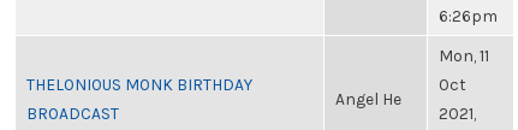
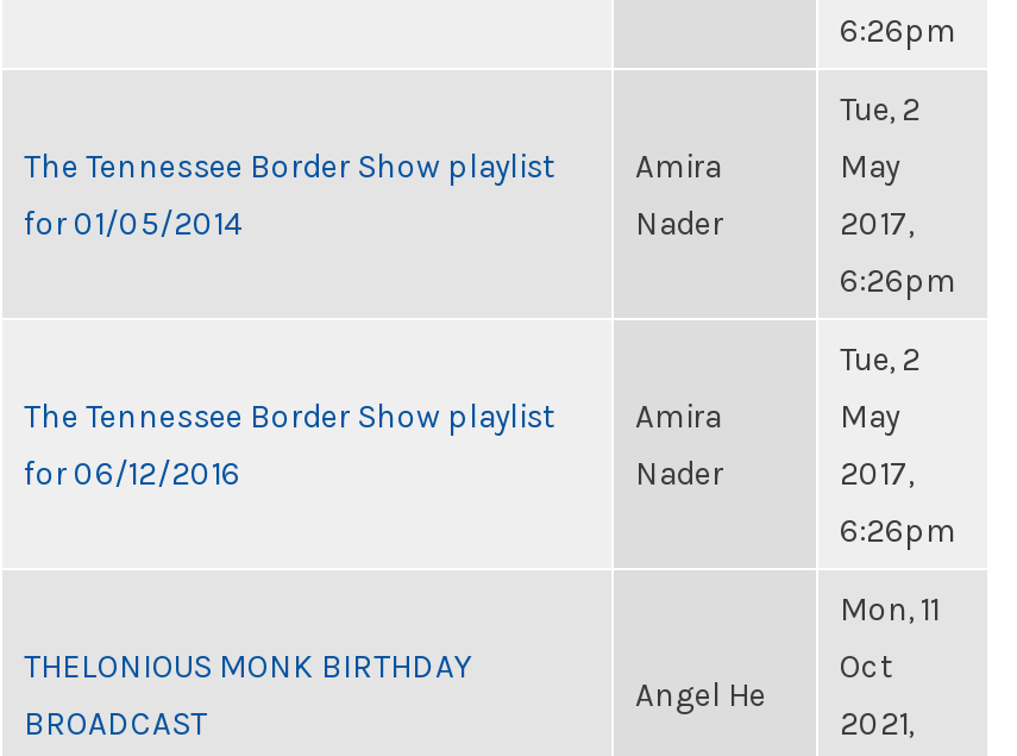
none -> [24,146,557,242] The Tennessee Border Show playlist | for 01/05/2014
none -> [24,396,557,492] The Tennessee Border Show playlist | for 06/12/2016
none -> [635,146,723,242] Amira | Nader
none -> [635,396,723,492] Amira | Nader
none -> [840,89,956,299] Tue, 2 | May | 2017, | 6:26pm
none -> [840,339,956,549] Tue, 2 | May | 2017, | 6:26pm

